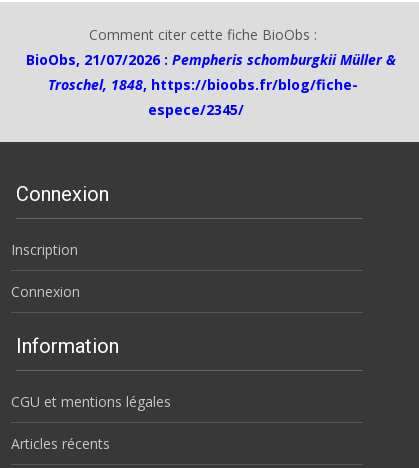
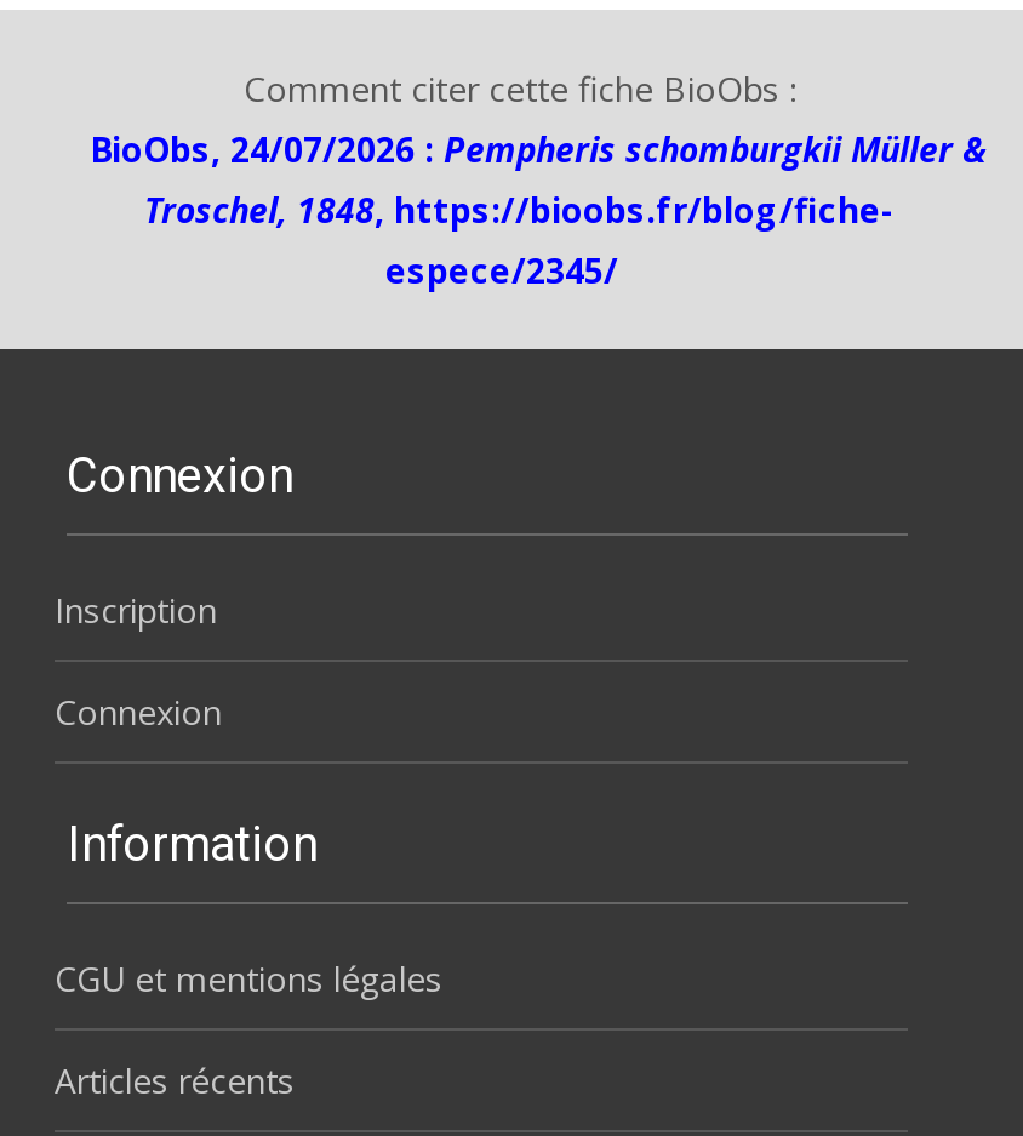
[25,50,395,69] BioObs, 21/07/2026 : Pempheris schomburgkii Müller & -> [90,126,987,172] BioObs, 24/07/2026 : Pempheris schomburgkii Müller &

